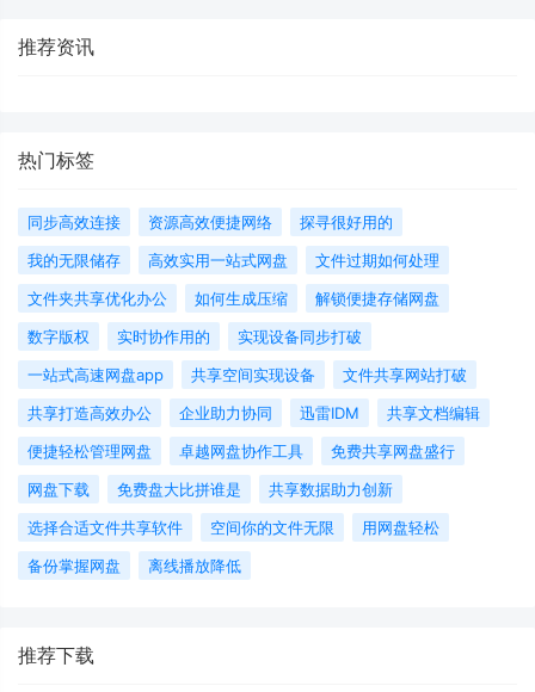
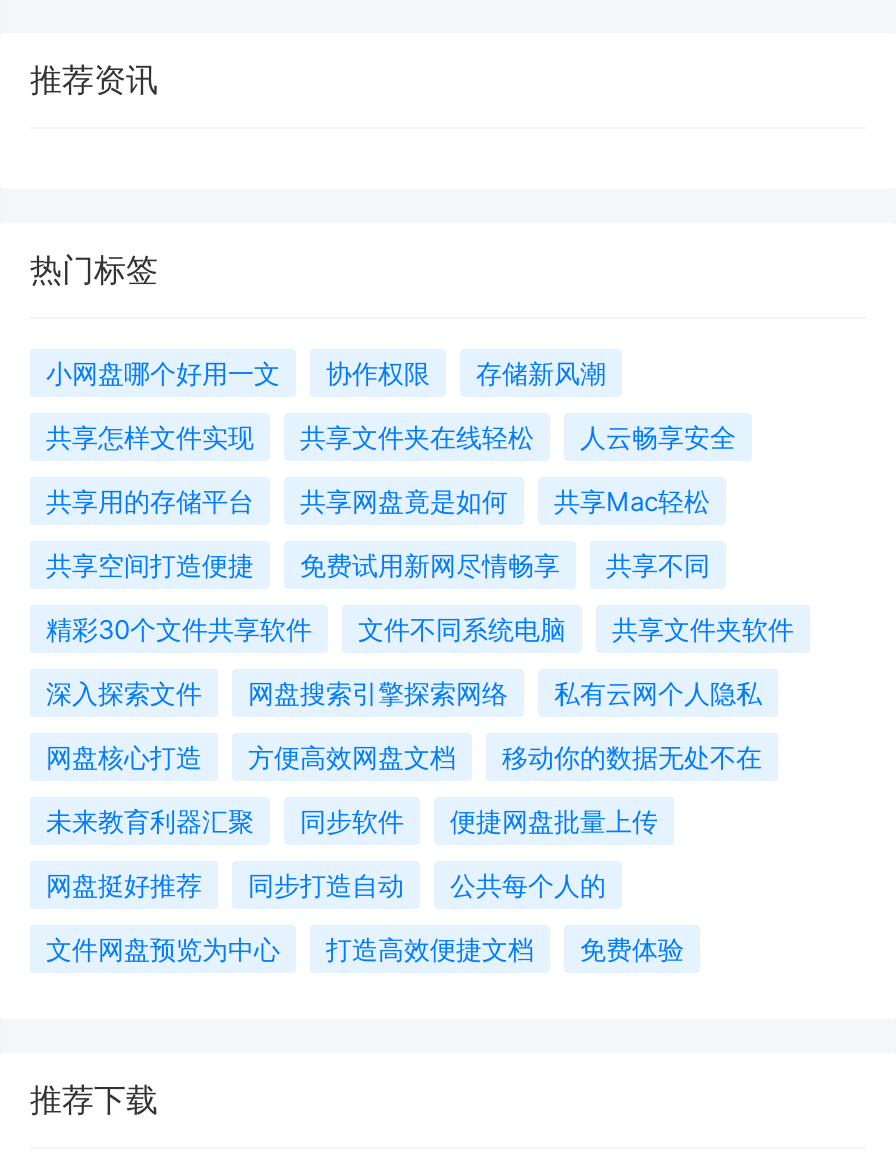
[27,212,393,231] 同步高效连接 | 资源高效便捷网络 | 探寻很好用的 -> [46,357,606,389] 小网盘哪个好用一文 | 协作权限 | 存储新风潮
[27,251,439,270] 我的无限储存 | 高效实用一站式网盘 | 文件过期如何处理 -> [46,421,736,453] 共享怎样文件实现 | 共享文件夹在线轻松 | 人云畅享安全
[27,289,439,308] 文件夹共享优化办公 | 如何生成压缩 | 解锁便捷存储网盘 -> [46,485,710,517] 共享用的存储平台 | 共享网盘竟是如何 | 共享Mac轻松
[27,327,362,346] 数字版权 | 实时协作用的 | 实现设备同步打破 -> [46,549,710,581] 共享空间打造便捷 | 免费试用新网尽情畅享 | 共享不同
[27,365,467,384] 一站式高速网盘app | 共享空间实现设备 | 文件共享网站打破 -> [46,613,794,645] 精彩30个文件共享软件 | 文件不同系统电脑 | 共享文件夹软件
[27,403,480,422] 共享打造高效办公 | 企业助力协同 | 迅雷IDM | 共享文档编辑 -> [46,677,762,709] 深入探索文件 | 网盘搜索引擎探索网络 | 私有云网个人隐私
[27,441,455,461] 便捷轻松管理网盘 | 卓越网盘协作工具 | 免费共享网盘盛行 -> [46,741,762,773] 网盘核心打造 | 方便高效网盘文档 | 移动你的数据无处不在
[27,480,393,499] 网盘下载 | 免费盘大比拼谁是 | 共享数据助力创新 -> [46,805,658,837] 未来教育利器汇聚 | 同步软件 | 便捷网盘批量上传
[27,518,439,537] 选择合适文件共享软件 | 空间你的文件无限 | 用网盘轻松 -> [46,869,606,901] 网盘挺好推荐 | 同步打造自动 | 公共每个人的
[27,556,241,575] 备份掌握网盘 | 离线播放降低 -> [46,933,684,965] 文件网盘预览为中心 | 打造高效便捷文档 | 免费体验

